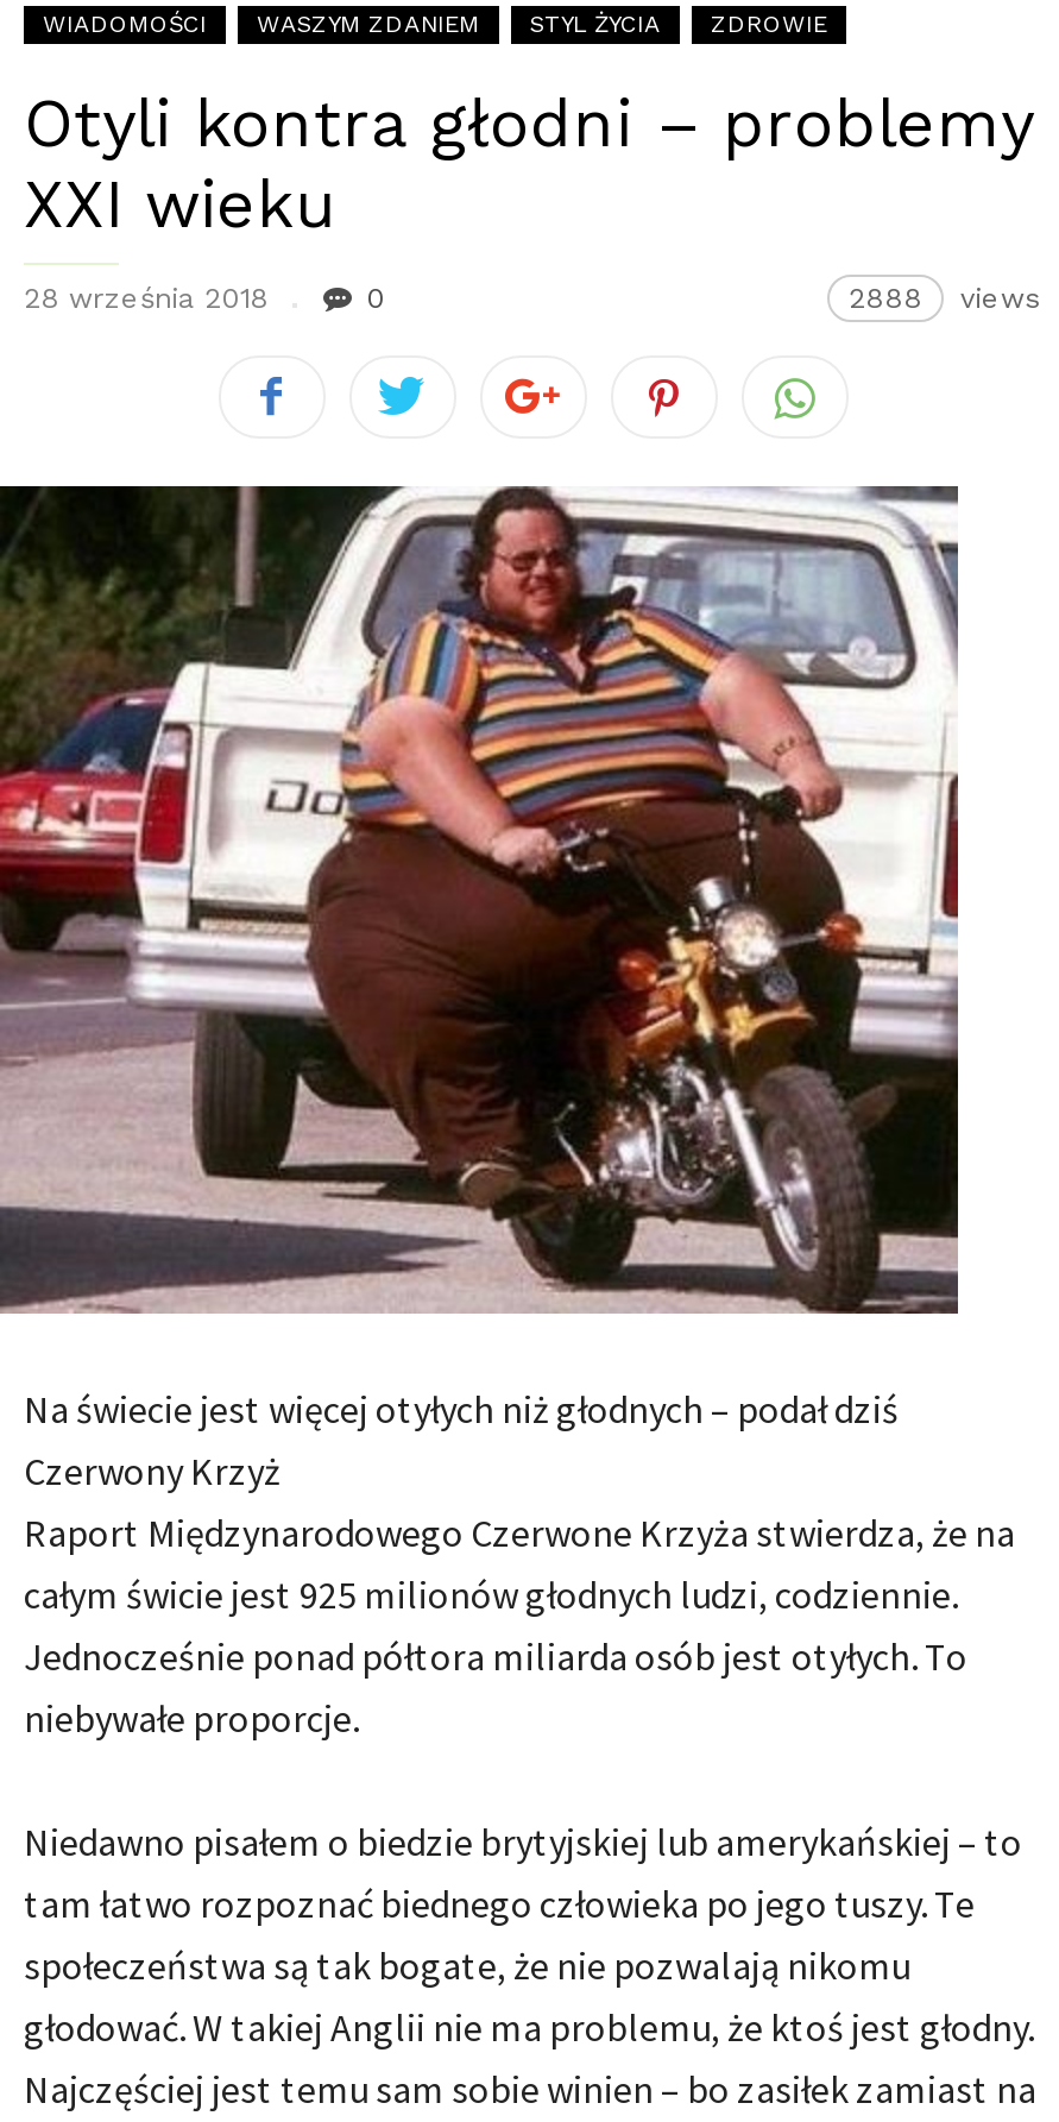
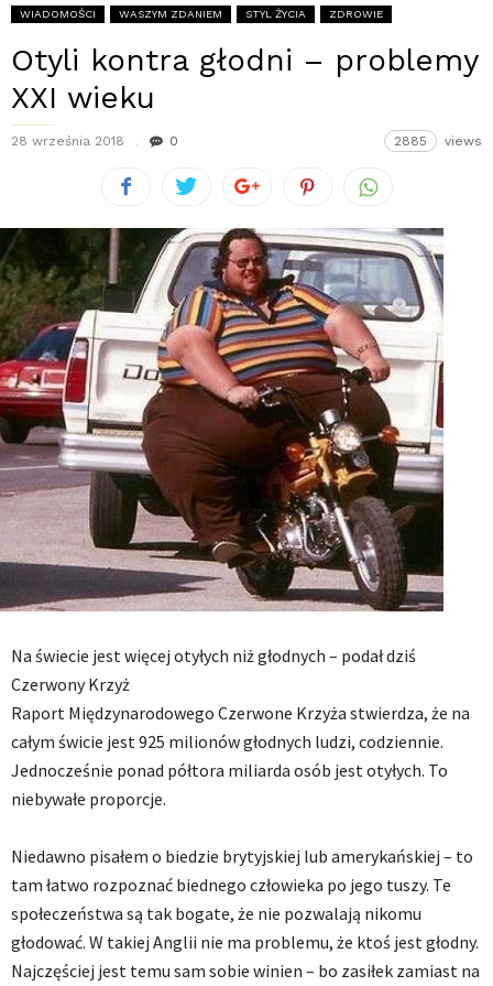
[849,282,1041,315] 2888 views -> [394,133,482,149] 2885 views

